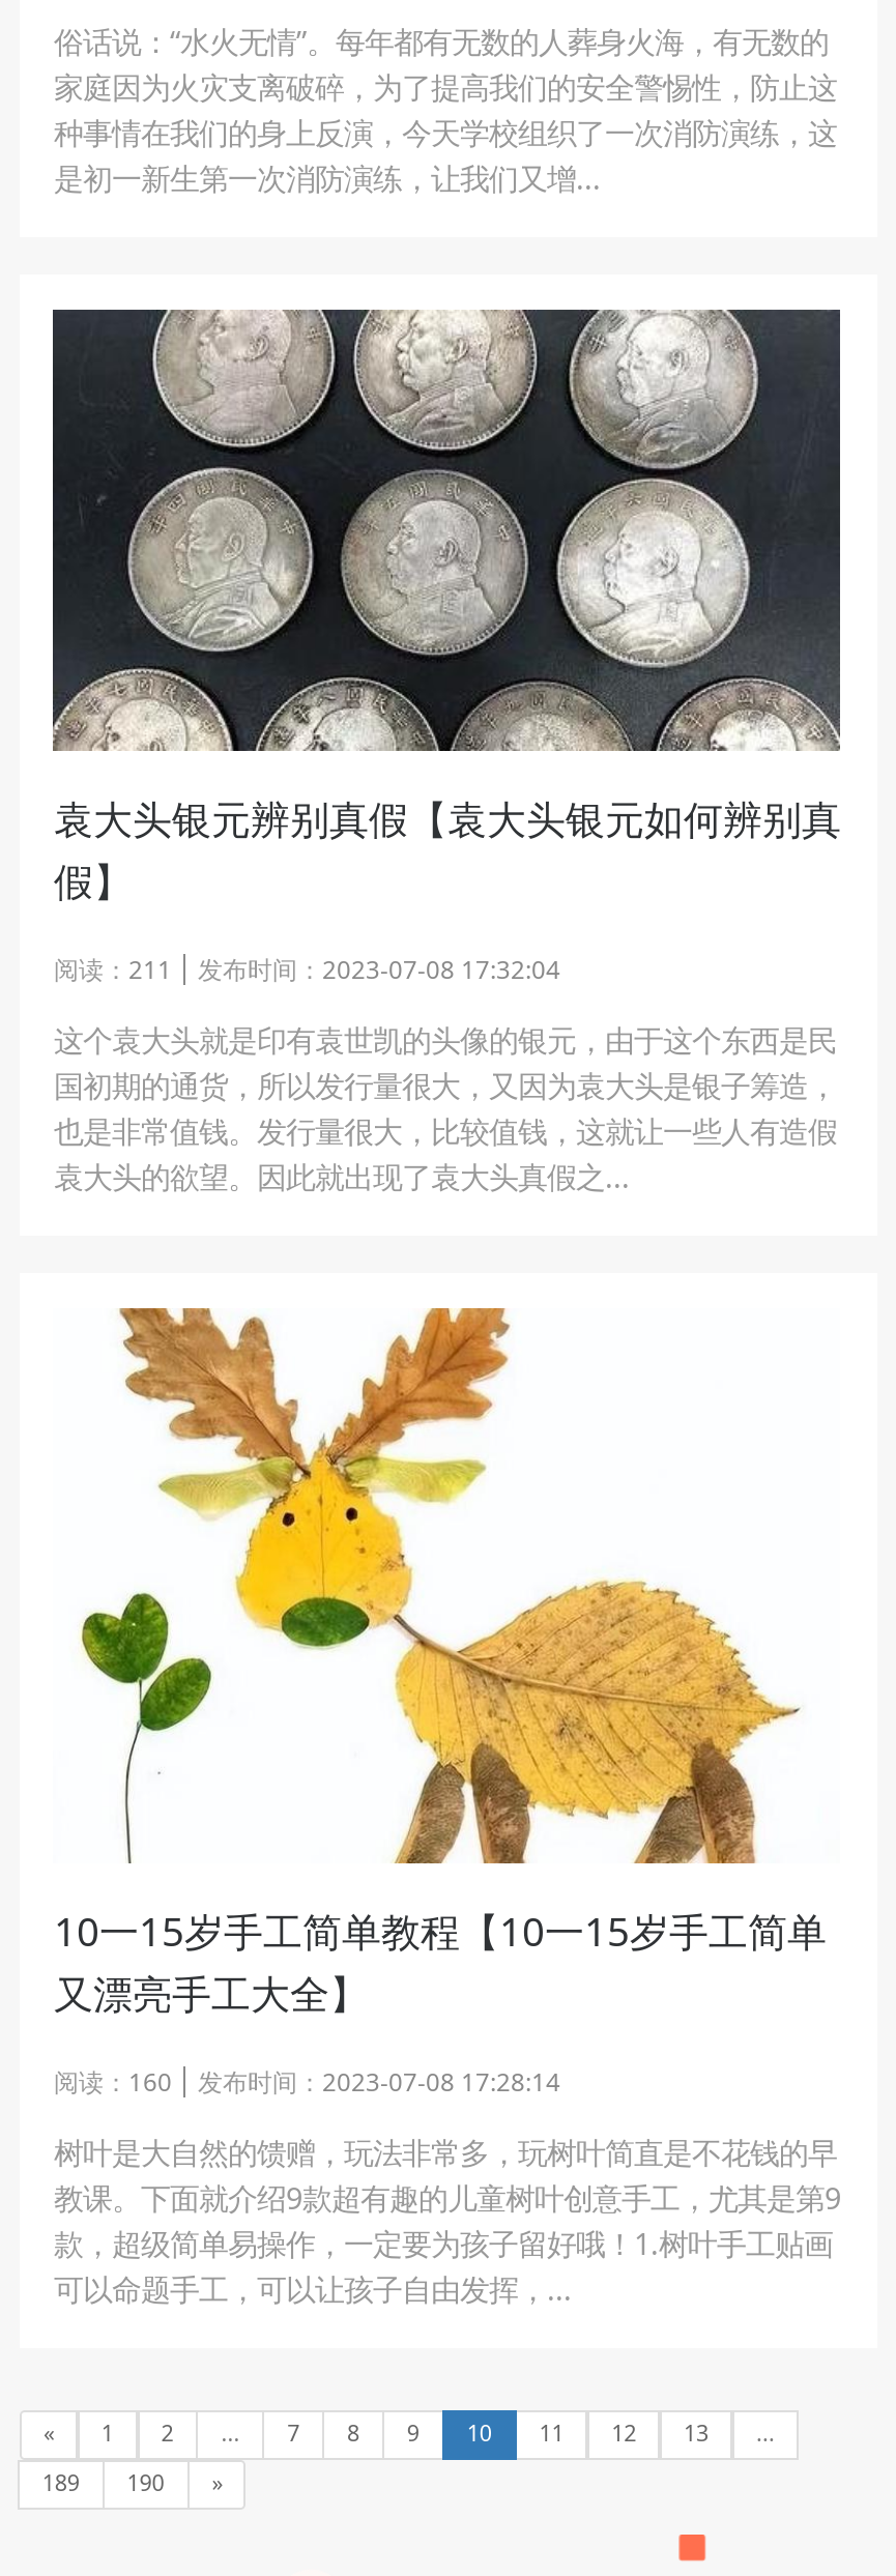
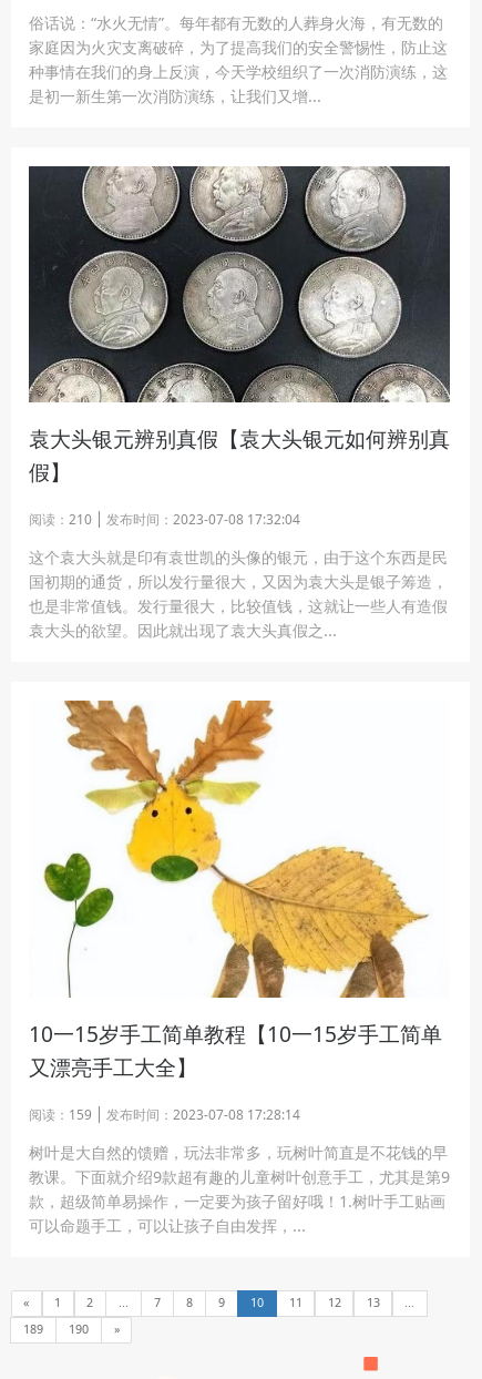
[54,951,560,985] 阅读：211 发布时间：2023-07-08 17:32:04 -> [29,510,300,527] 阅读：210 发布时间：2023-07-08 17:32:04
[54,2064,560,2097] 阅读：160 发布时间：2023-07-08 17:28:14 -> [29,1105,300,1123] 阅读：159 发布时间：2023-07-08 17:28:14

